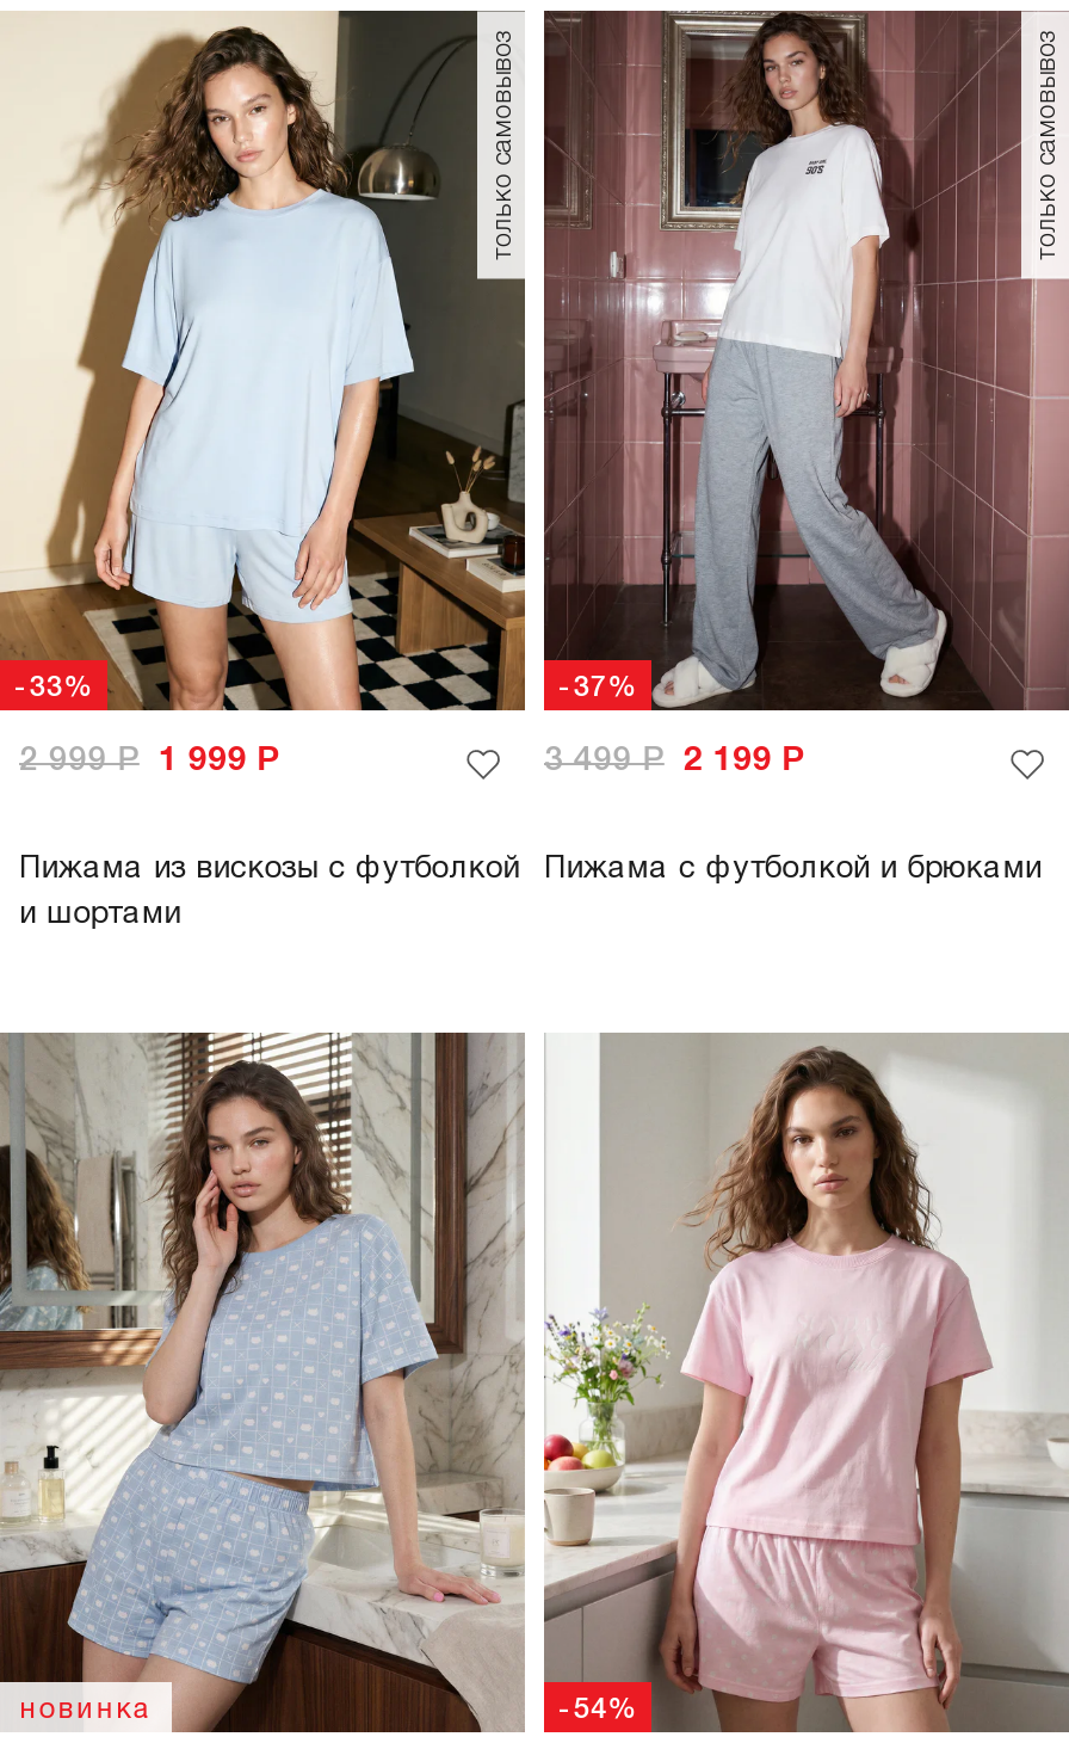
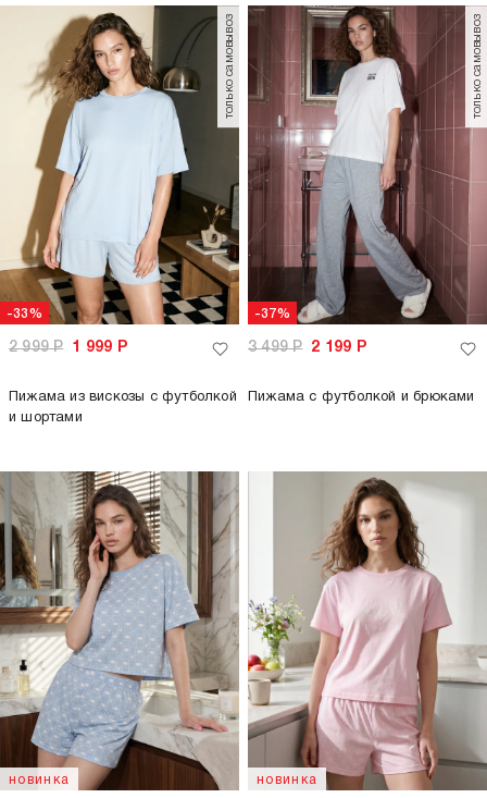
[558,1697,637,1723] -54% -> [257,774,318,786] новинка

